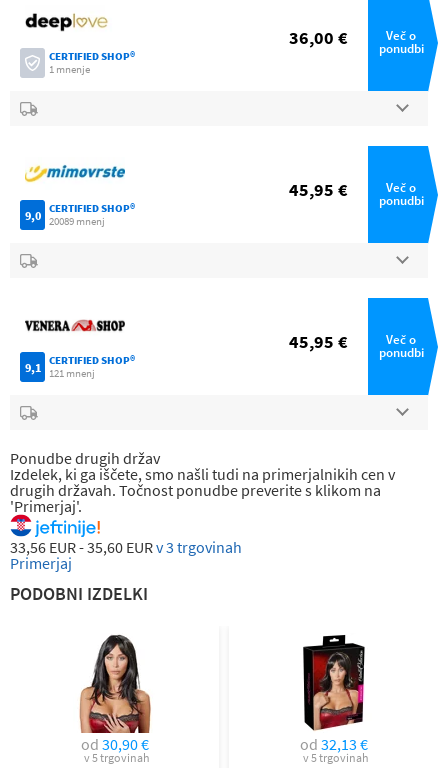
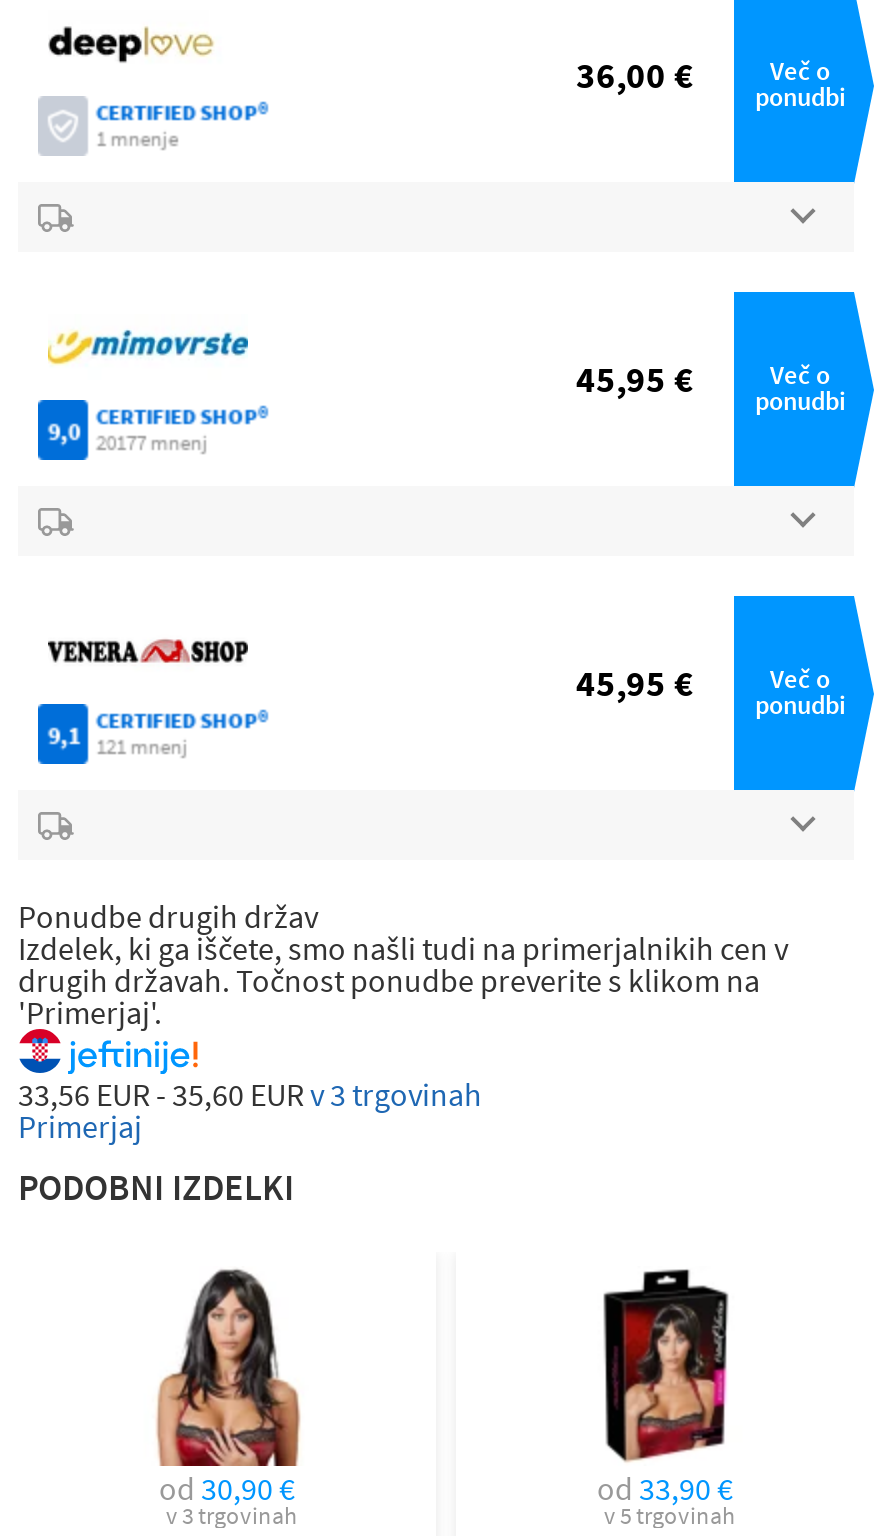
[299,734,367,754] od 32,13 € -> [597,1468,733,1508] od 33,90 €
[84,750,150,765] v 5 trgovinah -> [166,1500,298,1530] v 3 trgovinah

